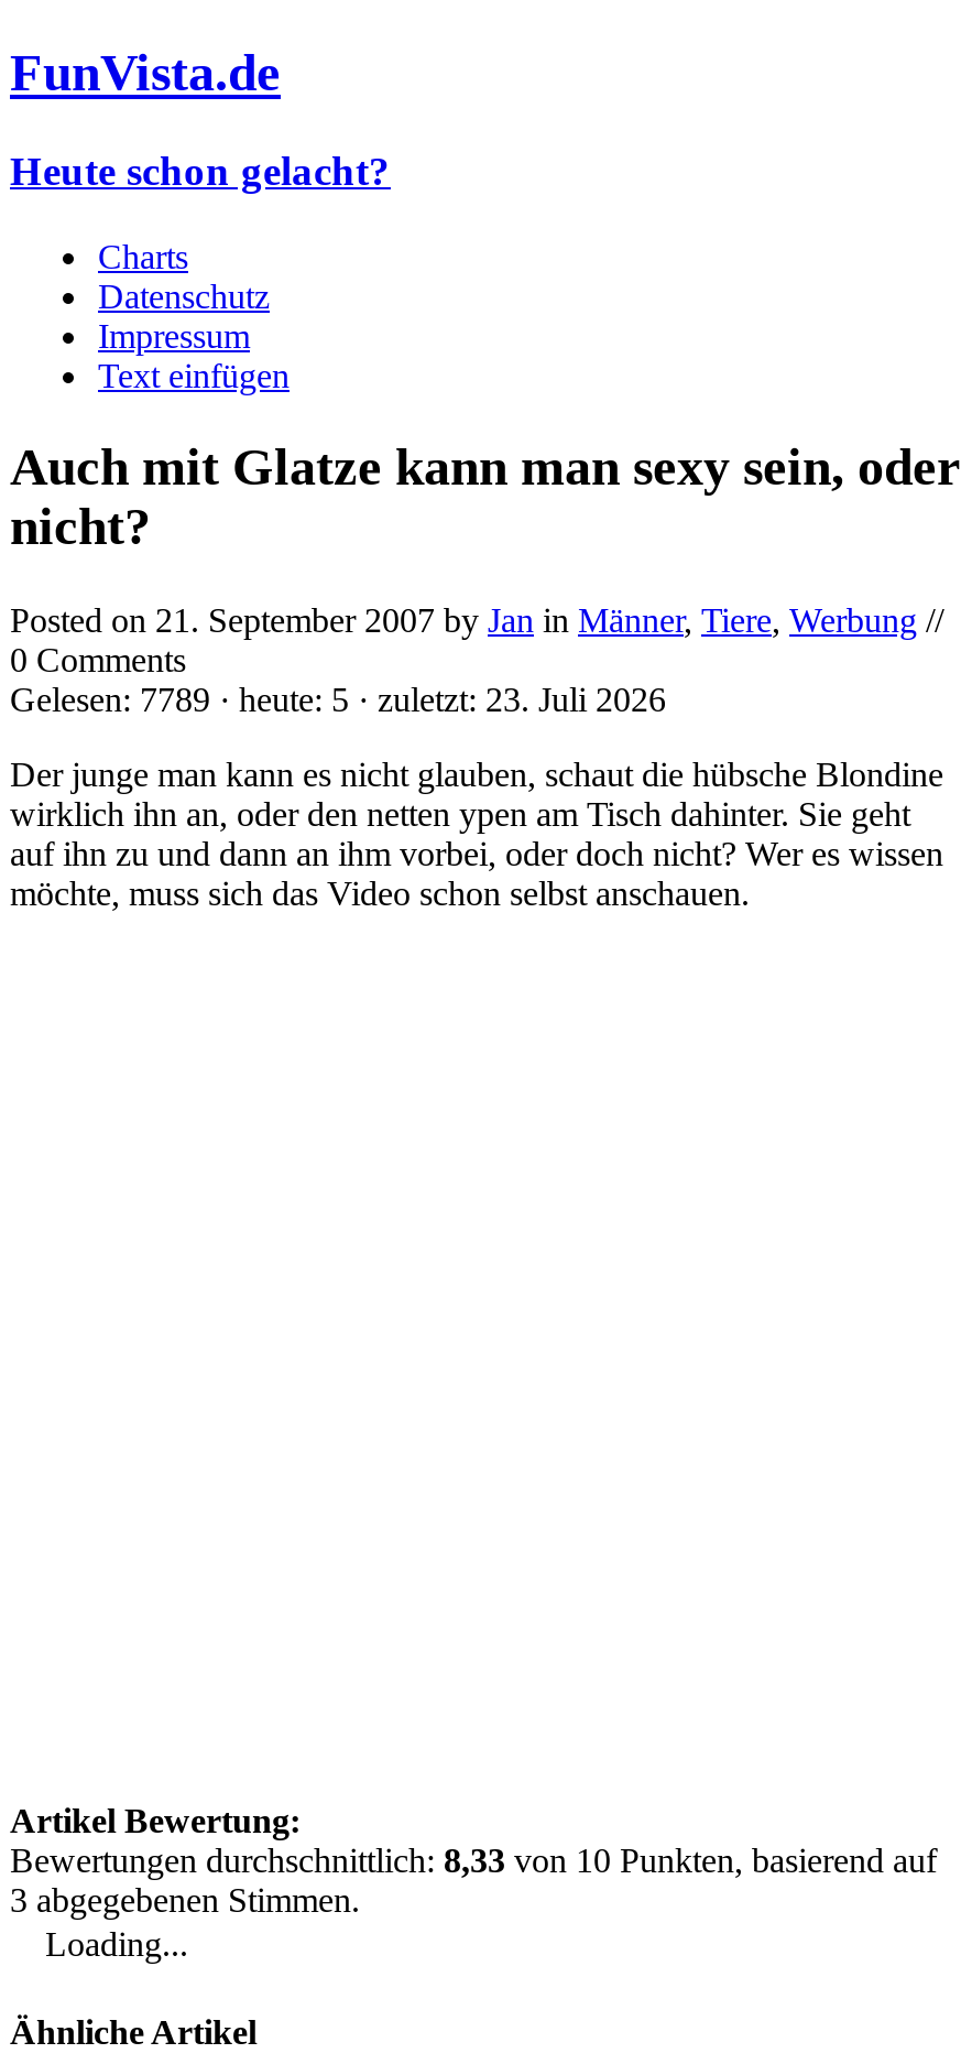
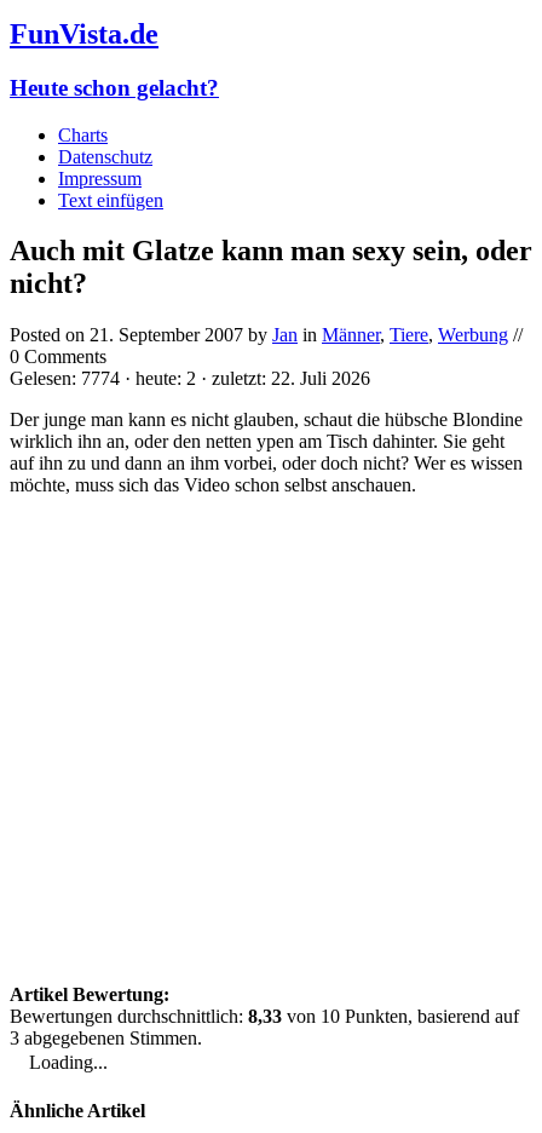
[10,681,666,719] Gelesen: 7789 · heute: 5 · zuletzt: 23. Juli 2026 -> [10,368,370,389] Gelesen: 7774 · heute: 2 · zuletzt: 22. Juli 2026

